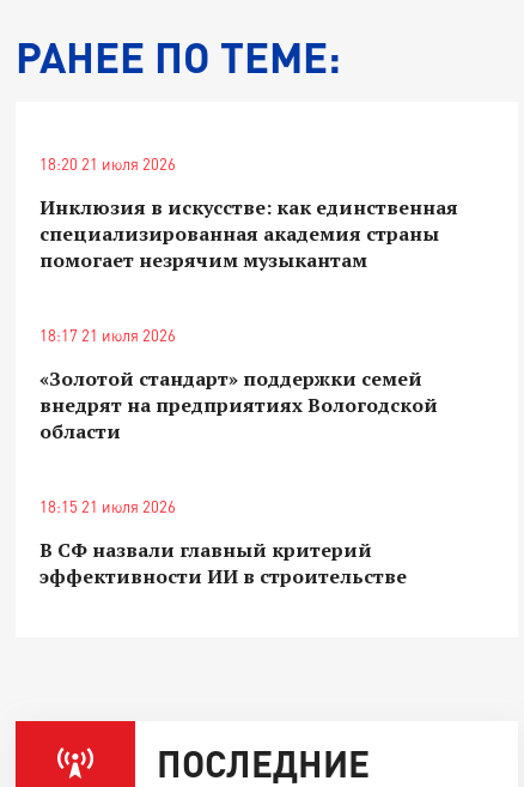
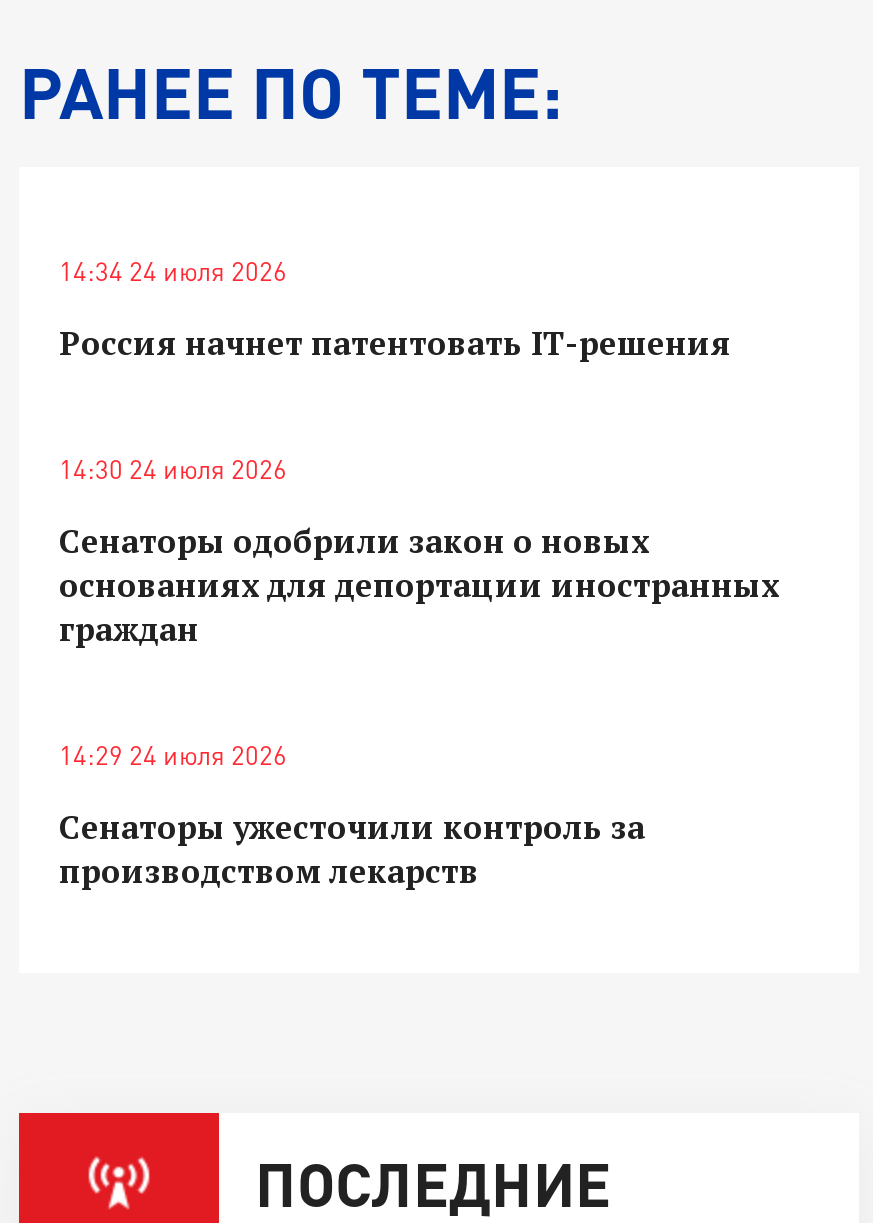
[39,155,176,174] 18:20 21 июля 2026 -> [59,255,287,287] 14:34 24 июля 2026
[39,194,458,273] Инклюзия в искусстве: как единственная | специализированная академия страны | помогает незрячим музыкантам -> [59,321,731,365] Россия начнет патентовать IT-решения
[39,326,176,345] 18:17 21 июля 2026 -> [59,453,287,485] 14:30 24 июля 2026
[39,365,438,444] «Золотой стандарт» поддержки семей | внедрят на предприятиях Вологодской | области -> [59,519,779,651] Сенаторы одобрили закон о новых | основаниях для депортации иностранных | граждан
[39,497,176,516] 18:15 21 июля 2026 -> [59,739,287,771] 14:29 24 июля 2026
[39,537,407,589] В СФ назвали главный критерий | эффективности ИИ в строительстве -> [59,805,645,893] Сенаторы ужесточили контроль за | производством лекарств

